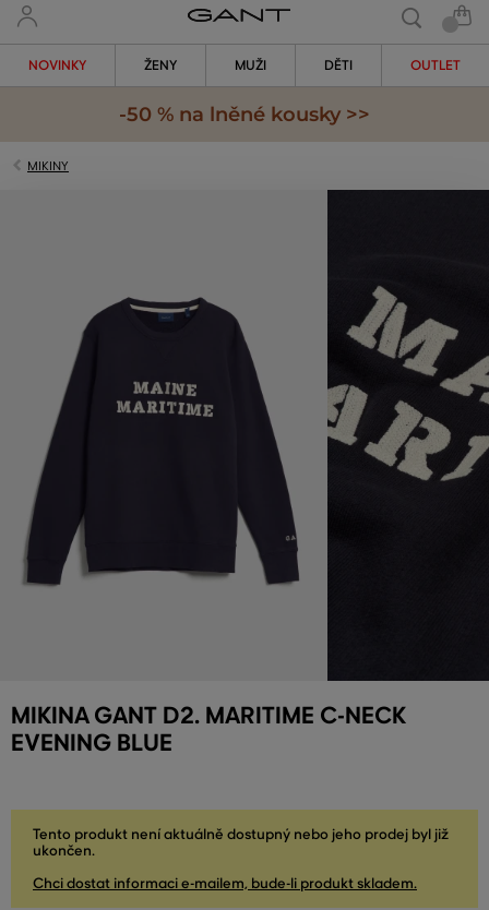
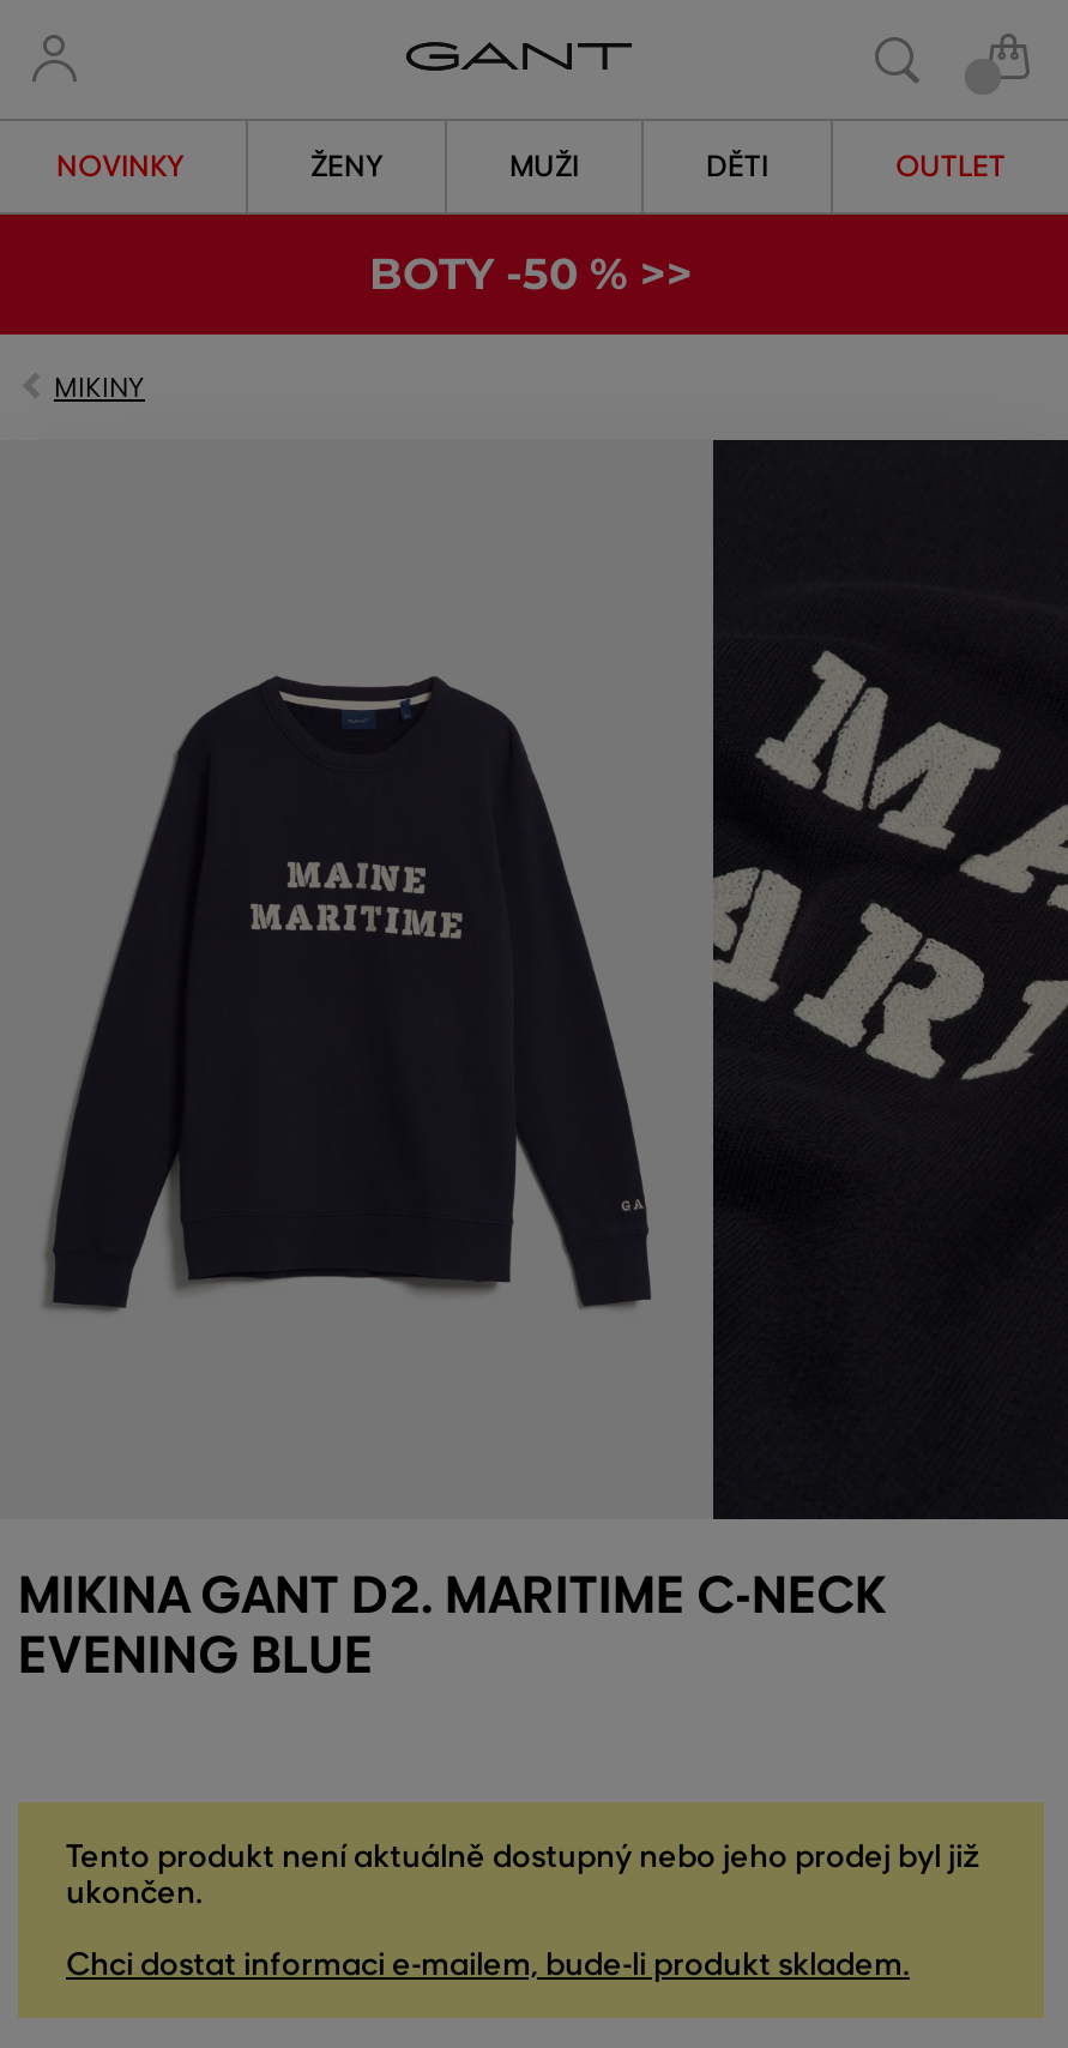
[119,103,370,127] -50 % na lněné kousky >> -> [369,248,693,301] BOTY -50 % >>

